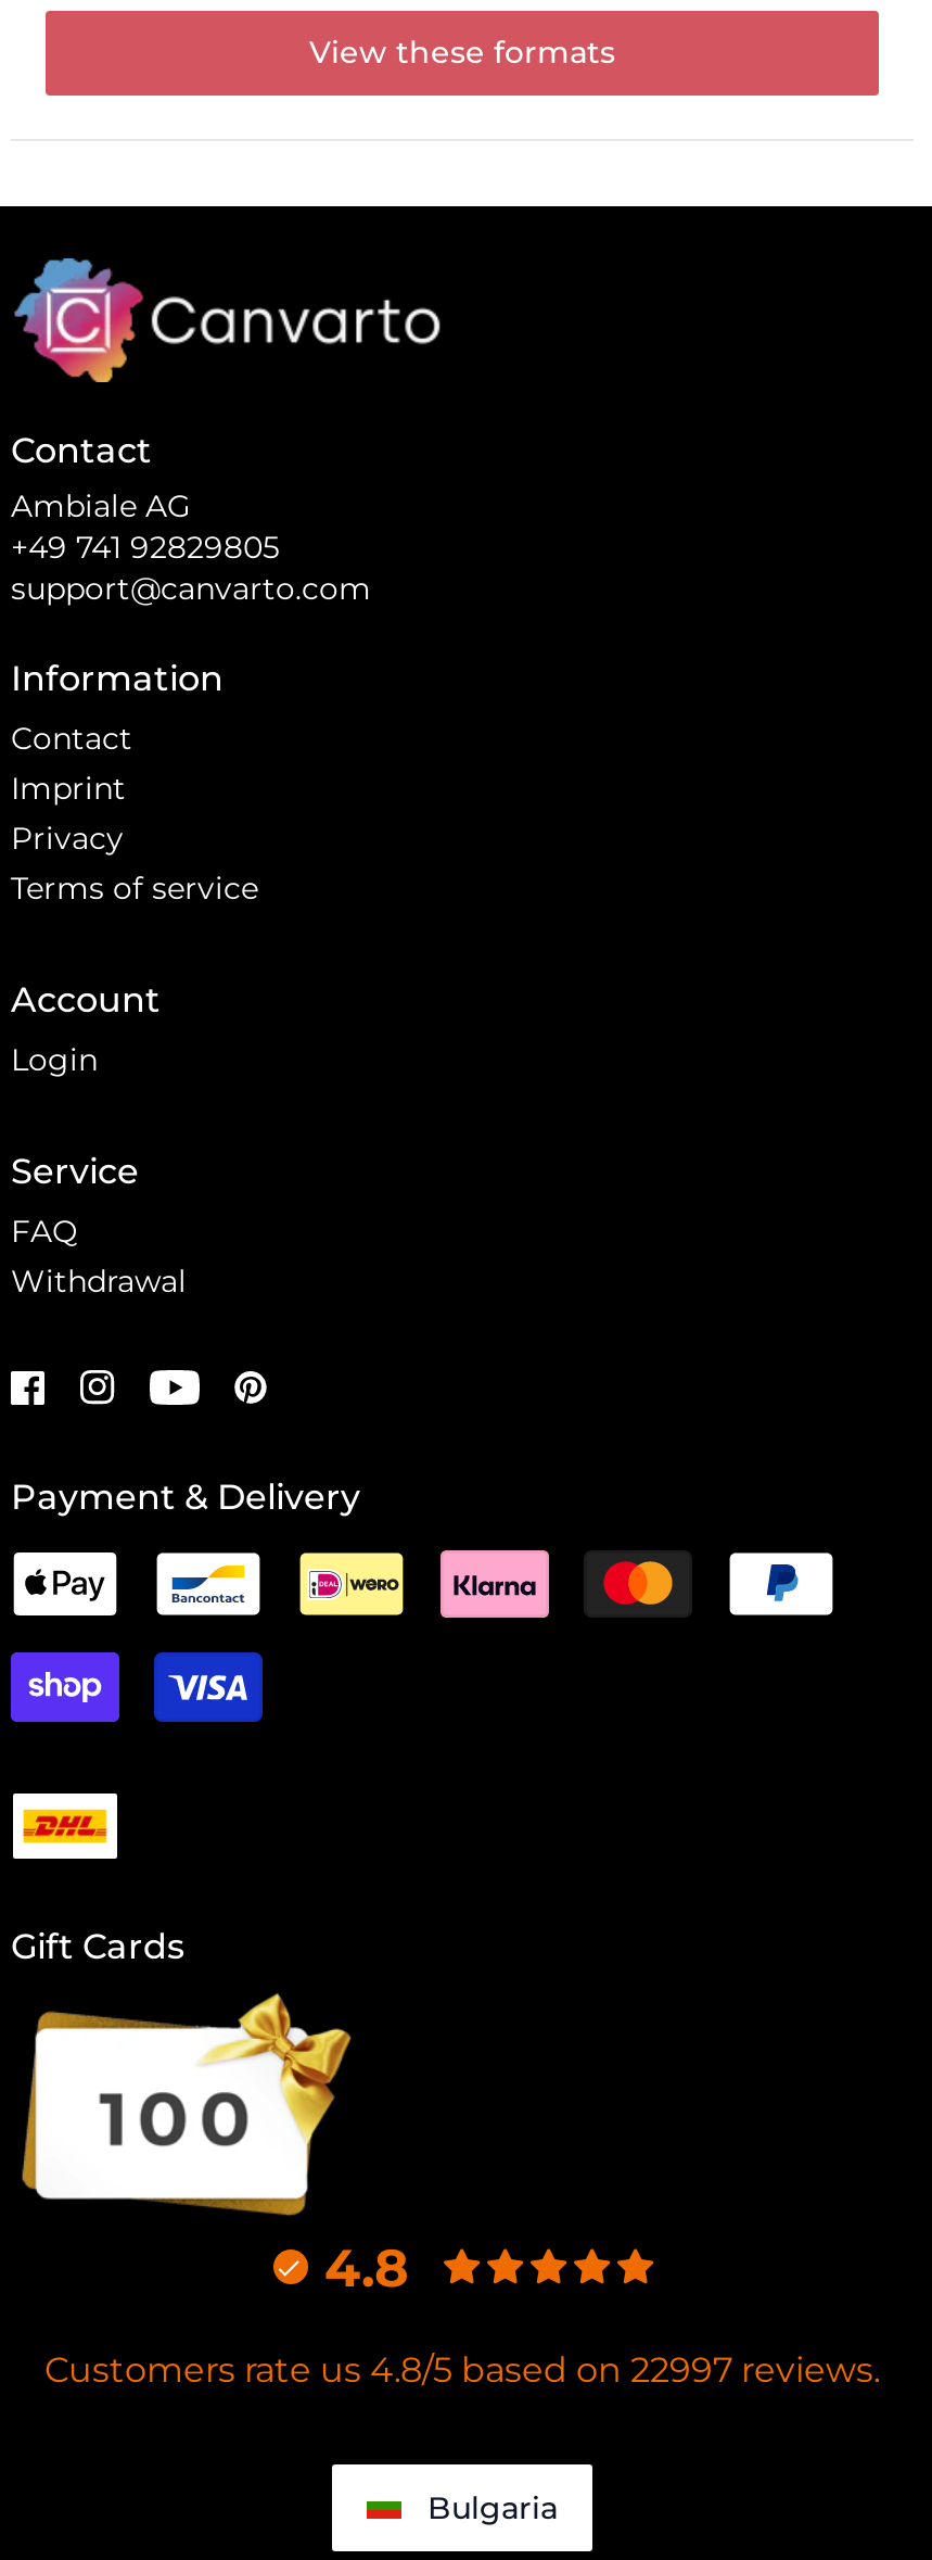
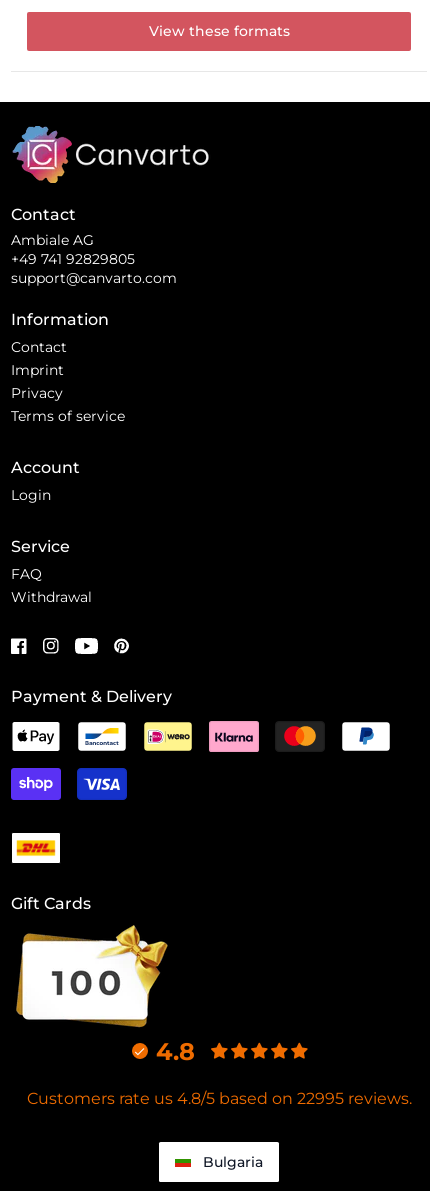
[44,2350,880,2391] Customers rate us 4.8/5 based on 22997 reviews. -> [26,1089,411,1108] Customers rate us 4.8/5 based on 22995 reviews.

